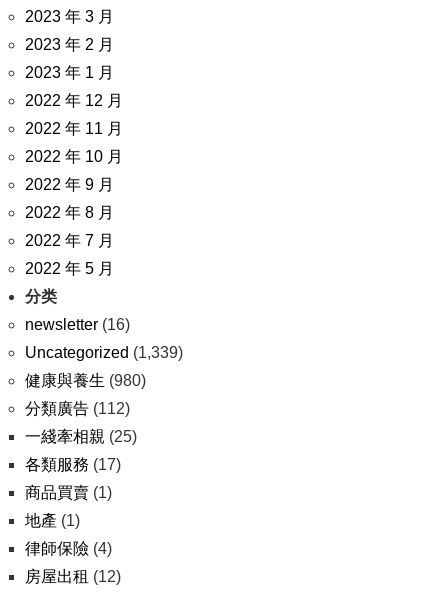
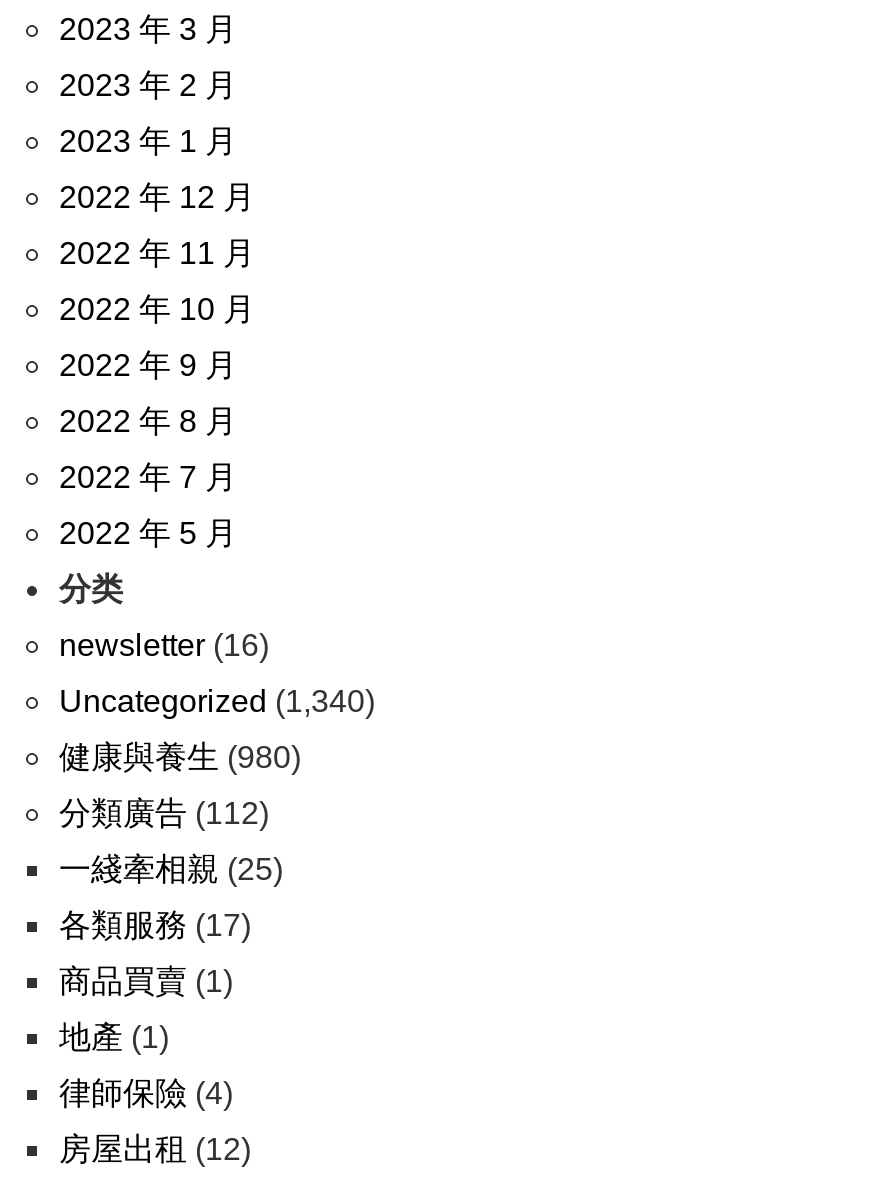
[25,344,183,361] Uncategorized (1,339) -> [59,684,375,718] Uncategorized (1,340)

